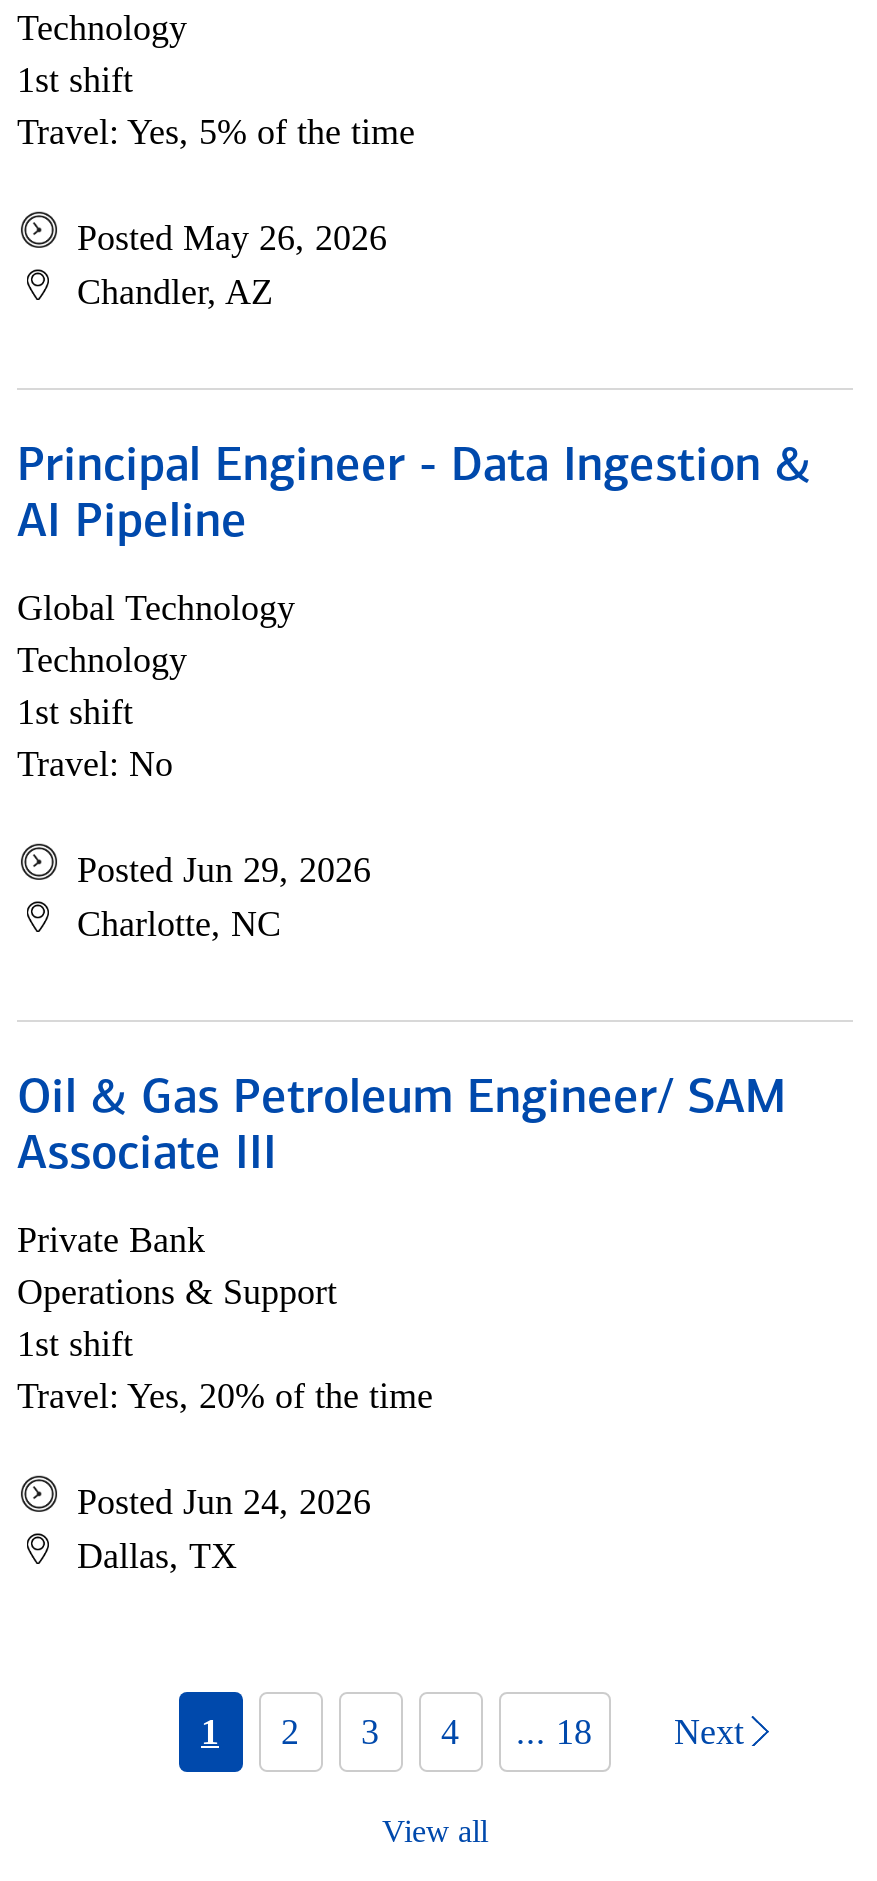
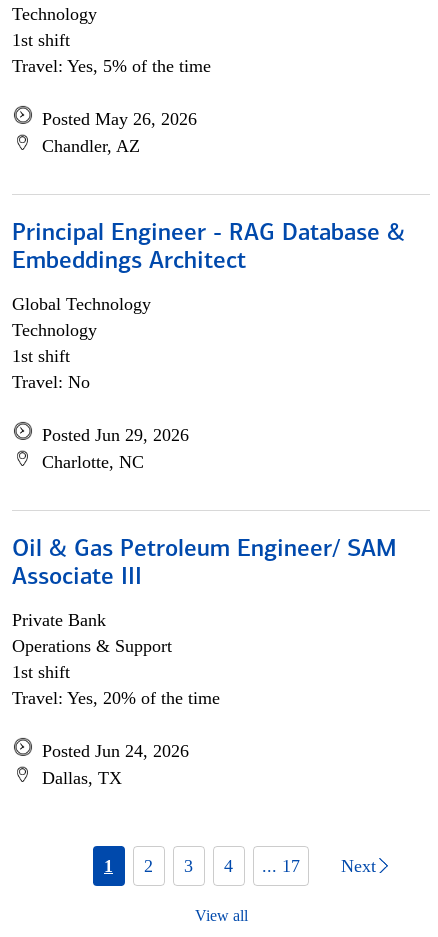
[17,444,811,548] Principal Engineer - Data Ingestion & | AI Pipeline -> [12,222,405,274] Principal Engineer - RAG Database & | Embeddings Architect
[201,1711,592,1751] 1 2 3 4 ... 18 -> [104,855,299,875] 1 2 3 4 ... 17

